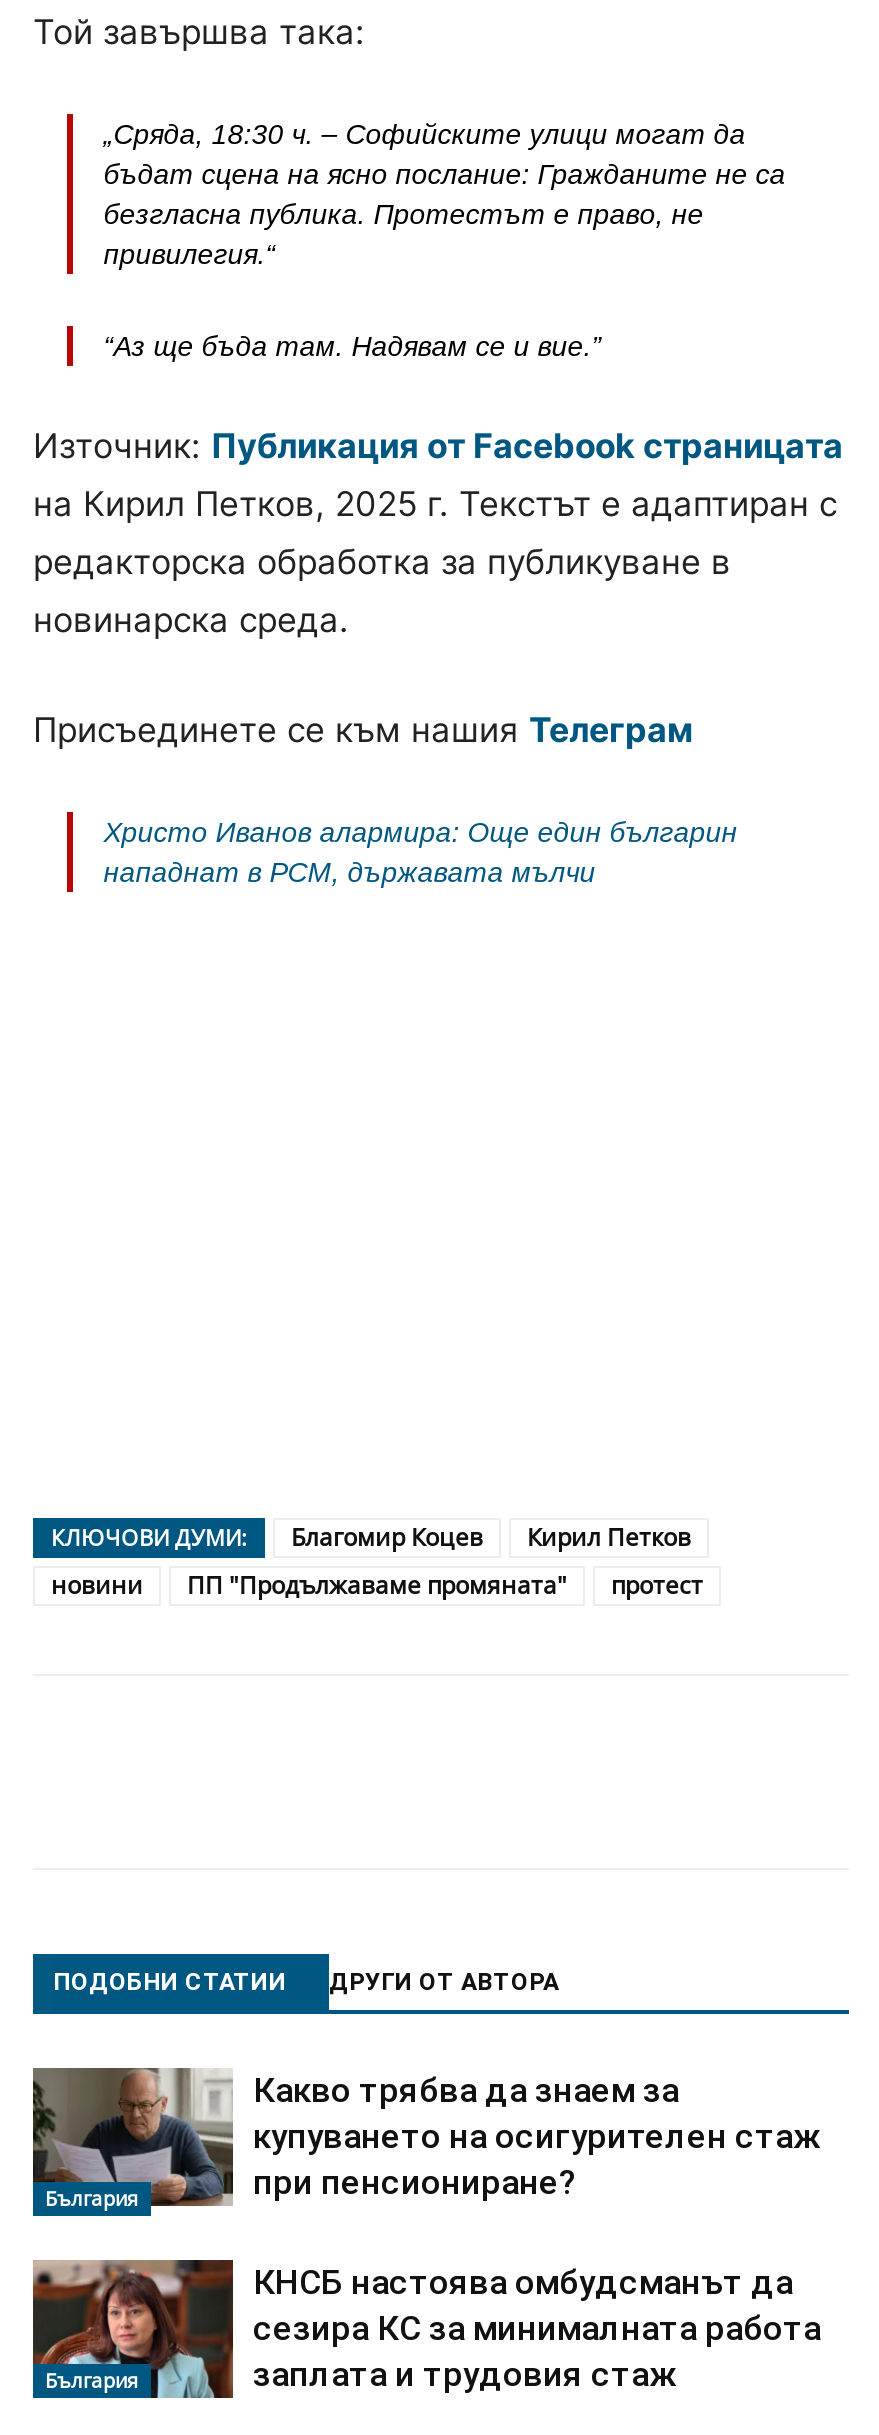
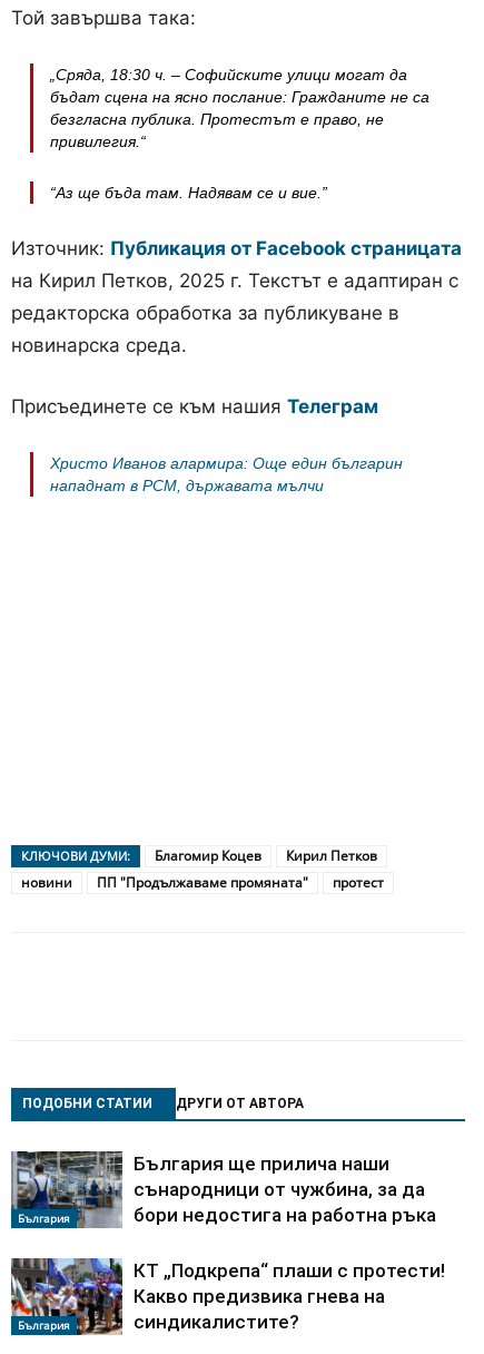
[31,2066,821,2216] [image] | Какво трябва да знаем за | купуването на осигурителен стаж | при пенсиониране? -> [10,1150,436,1229] [image] | България ще прилича наши | сънародници от чужбина, за да | бори недостига на работна ръка
[33,2258,821,2400] [image] | КНСБ настоява омбудсманът да | сезира КС за минималната работа | заплата и трудовия стаж -> [10,1257,445,1335] [image] | КТ „Подкрепа“ плаши с протести! | Какво предизвика гнева на | синдикалистите?

